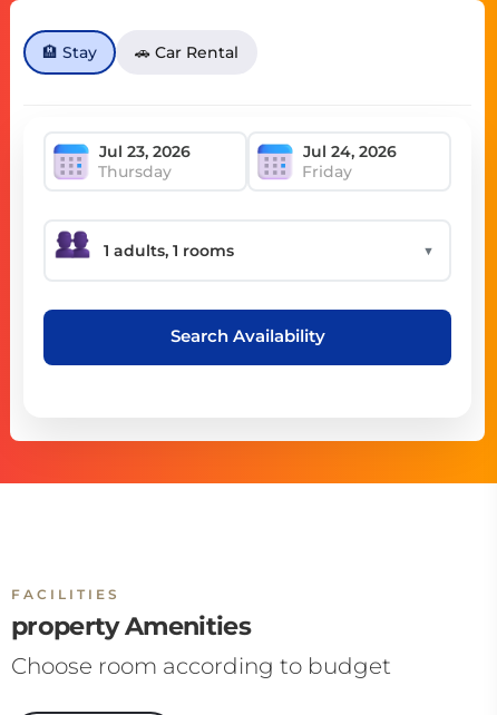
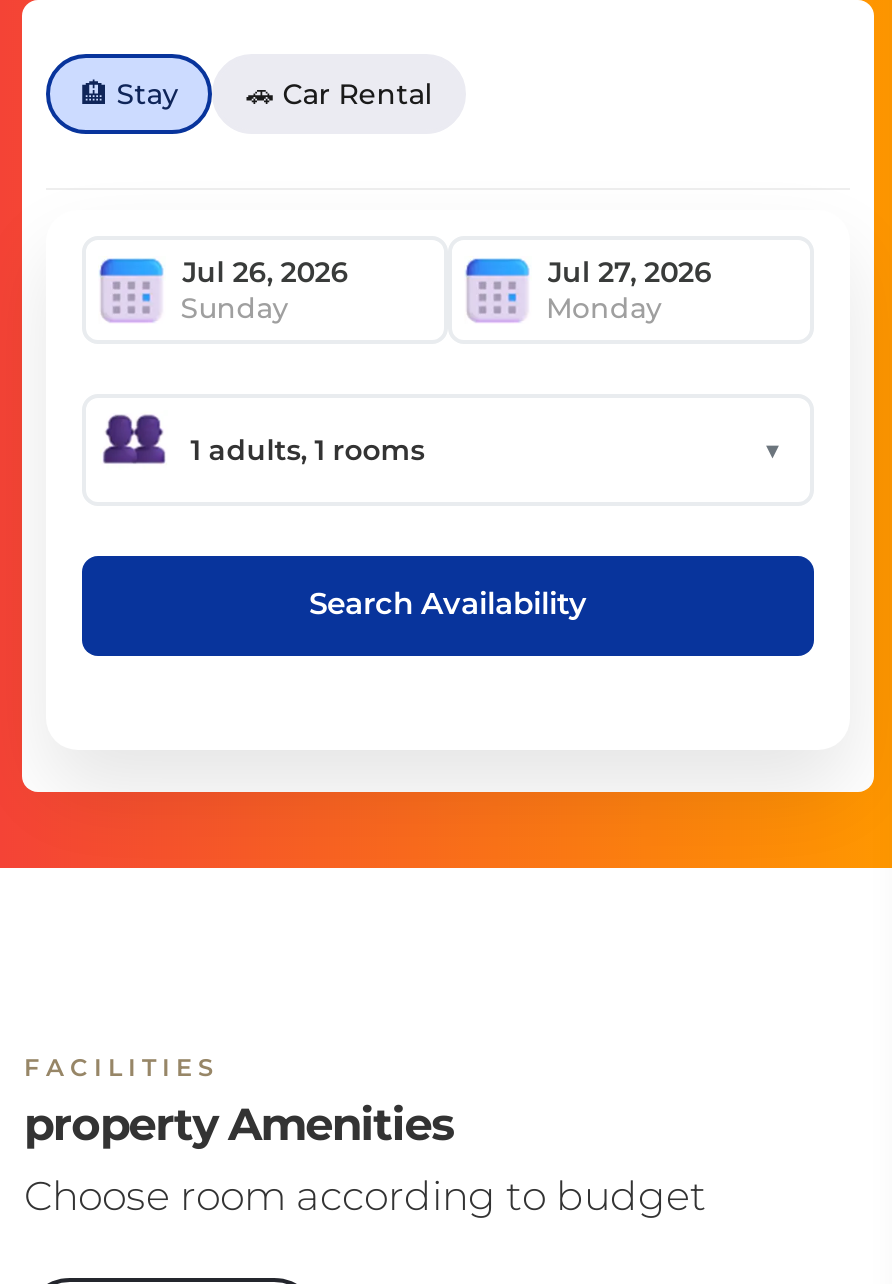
[98,161,352,181] Thursday | Friday -> [180,289,662,325] Sunday | Monday

